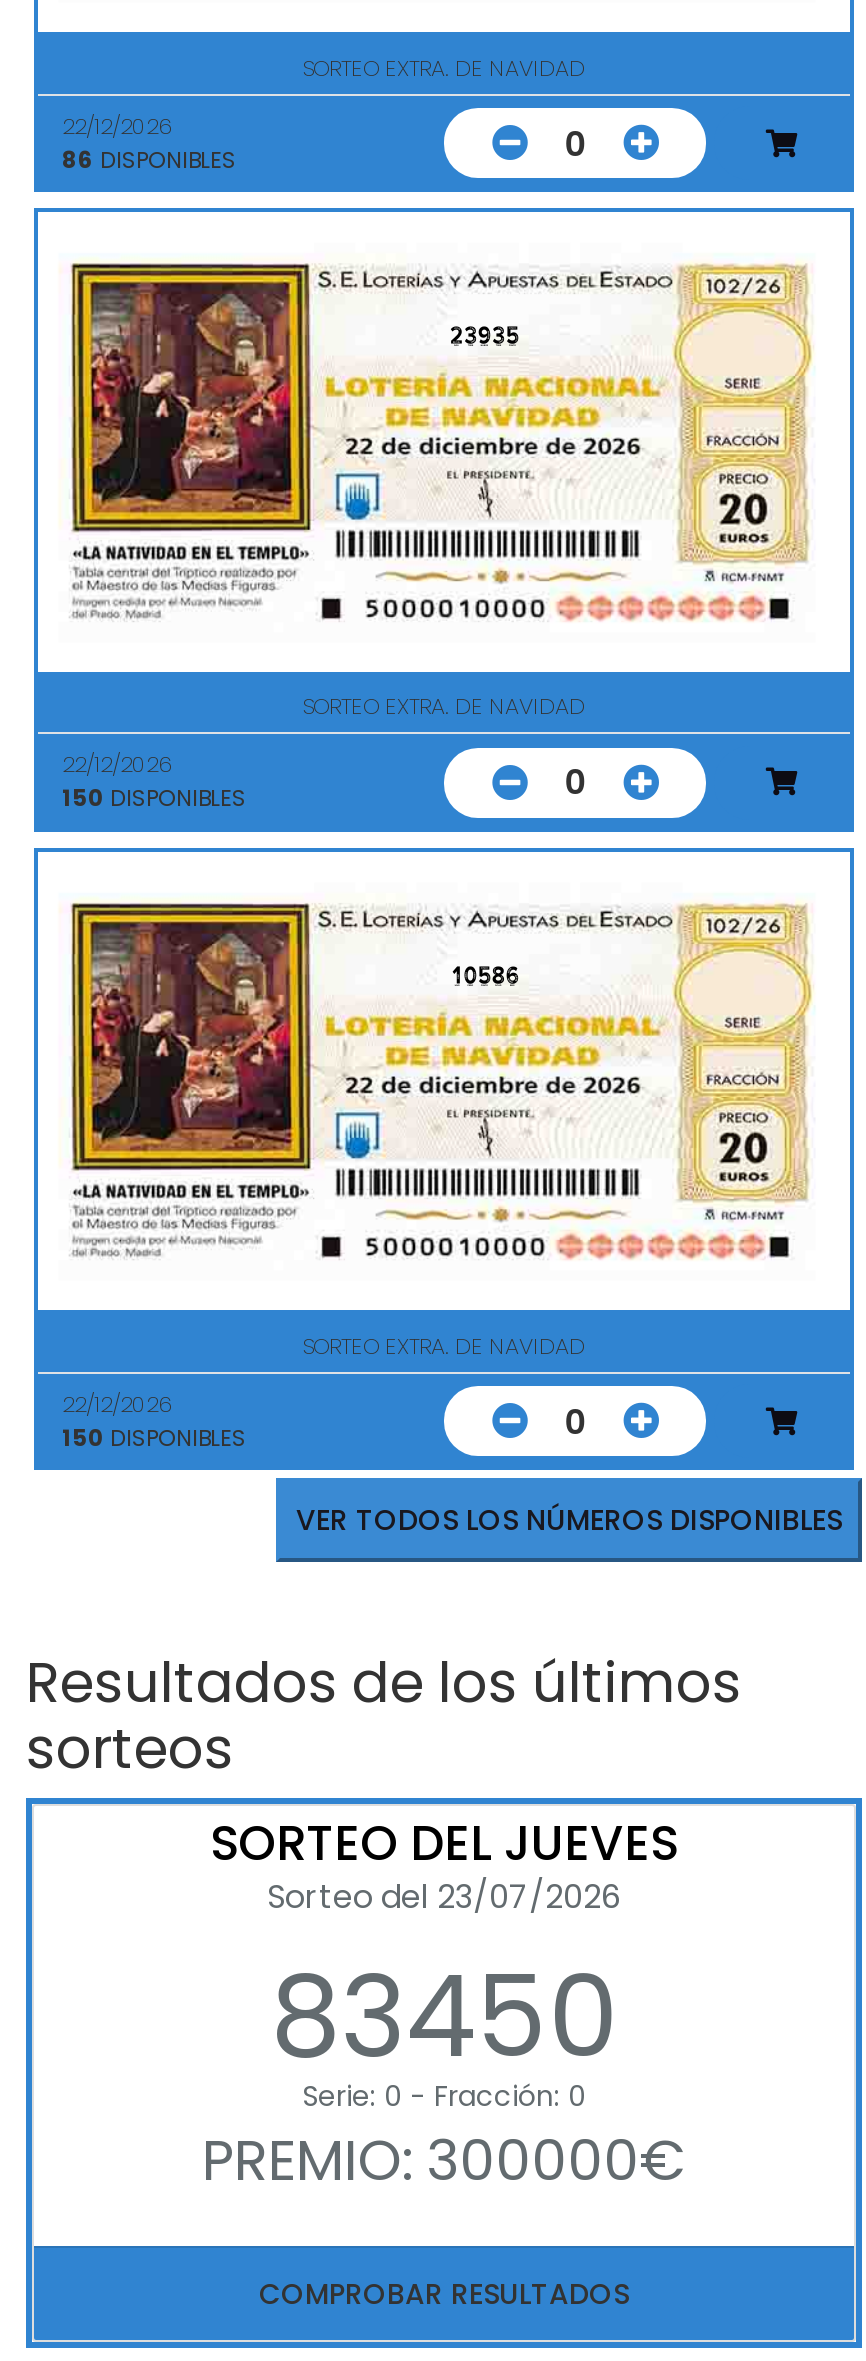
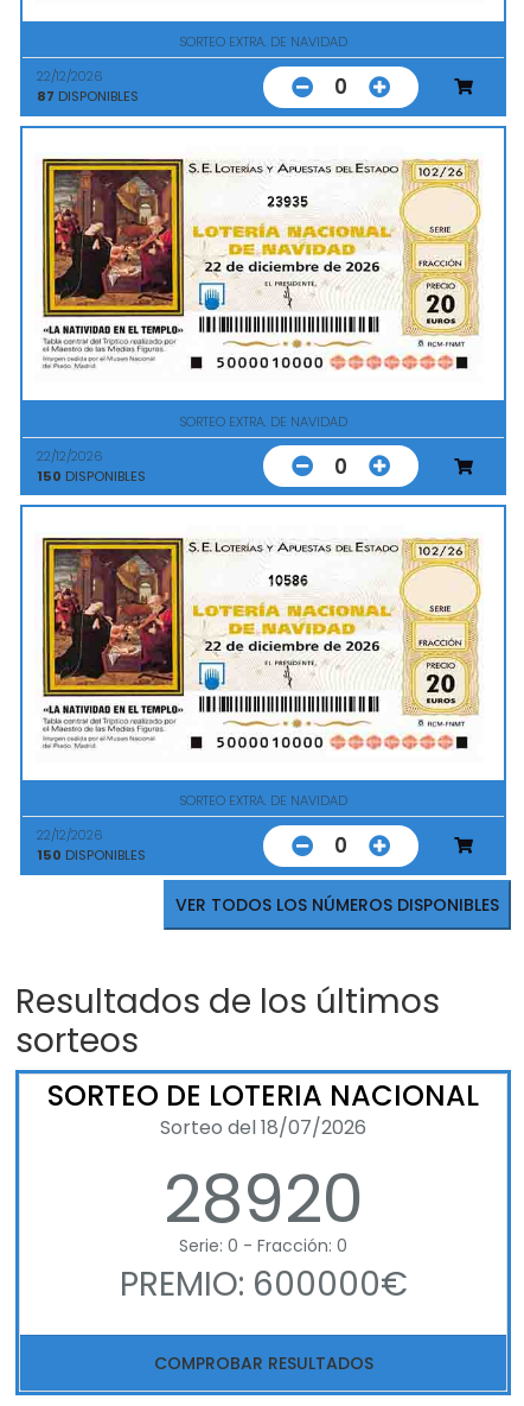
[62,144,236,176] 86 DISPONIBLES -> [37,87,139,106] 87 DISPONIBLES
[210,1809,678,2095] SORTEO DEL JUEVES | Sorteo del 23/07/2026 | 83450 -> [47,1076,479,1246] SORTEO DE LOTERIA NACIONAL | Sorteo del 18/07/2026 | 28920
[202,2121,686,2199] PREMIO: 300000€ -> [119,1261,407,1307] PREMIO: 600000€

